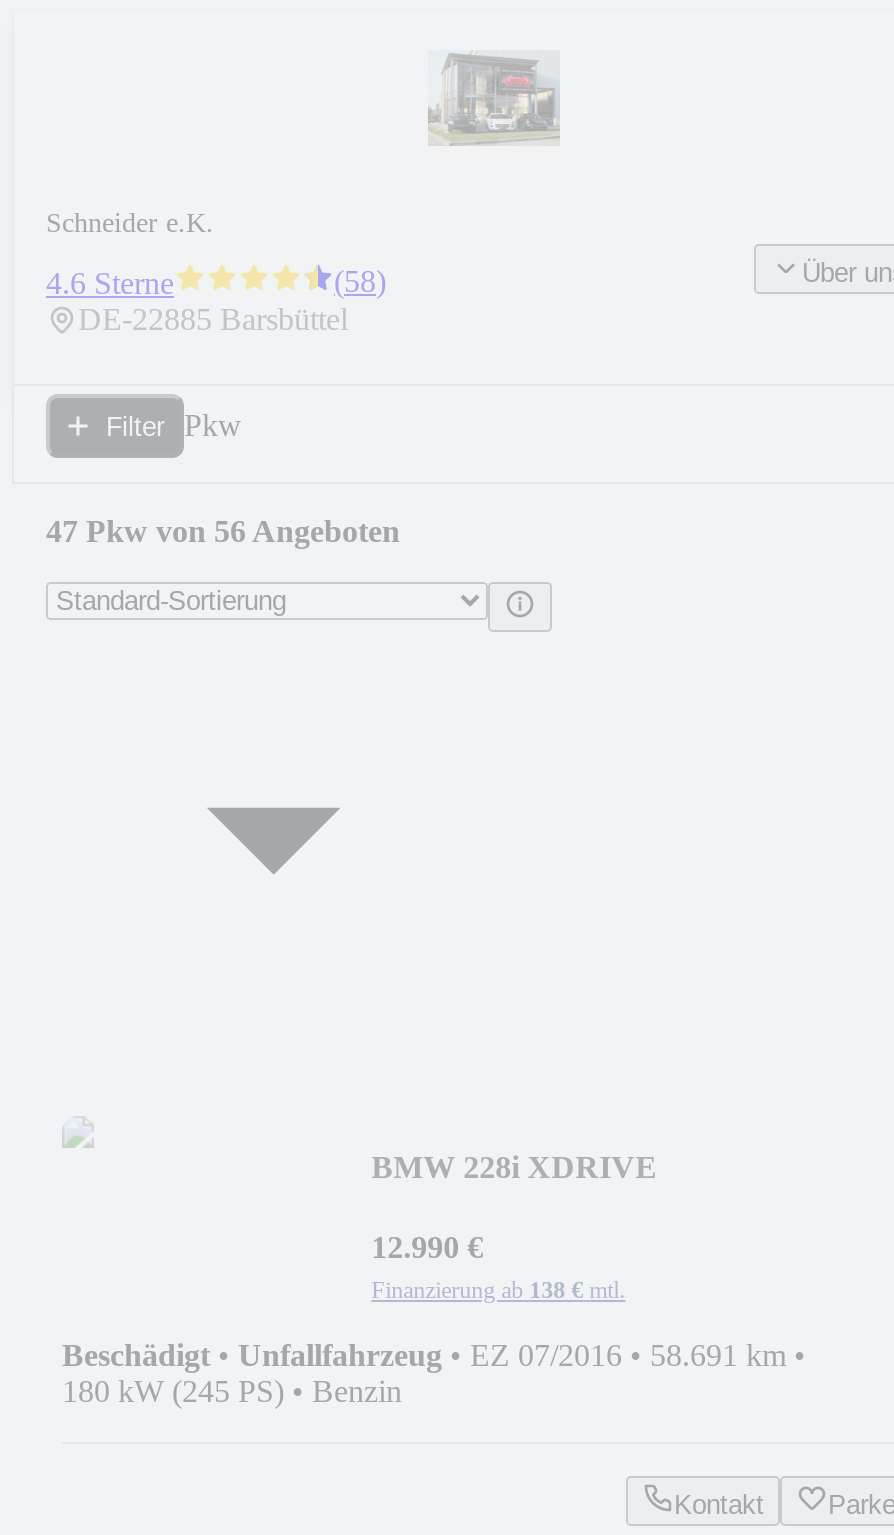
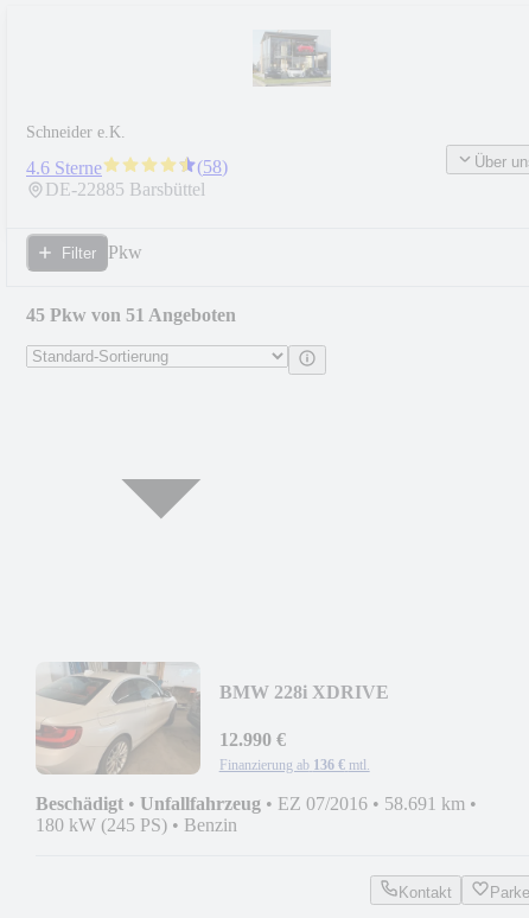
none -> [34,661,202,776] [image]
[46,514,400,548] 47 Pkw von 56 Angeboten -> [26,305,236,325] 45 Pkw von 51 Angeboten
[371,1275,625,1303] Finanzierung ab 138 € mtl. -> [219,756,370,773] Finanzierung ab 136 € mtl.

